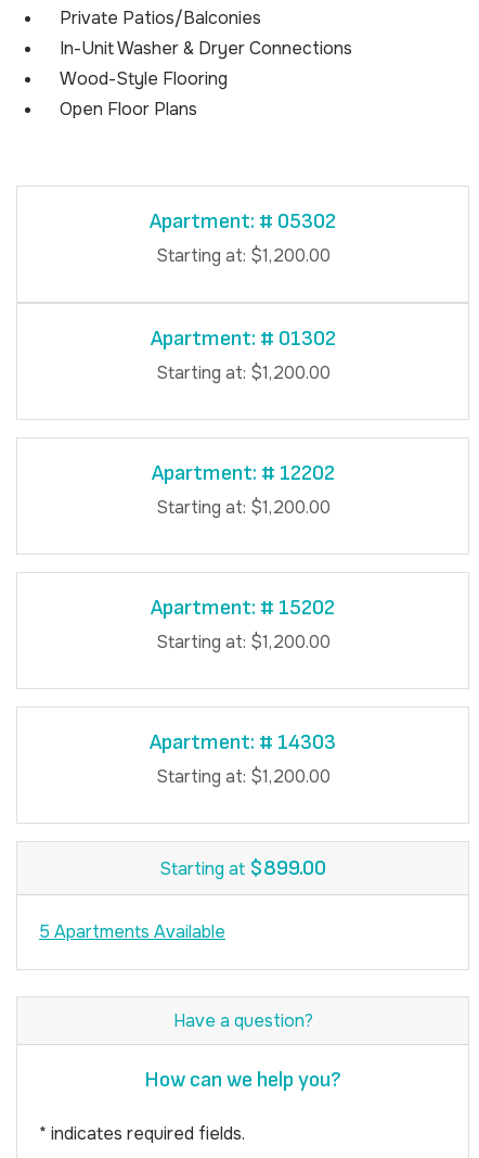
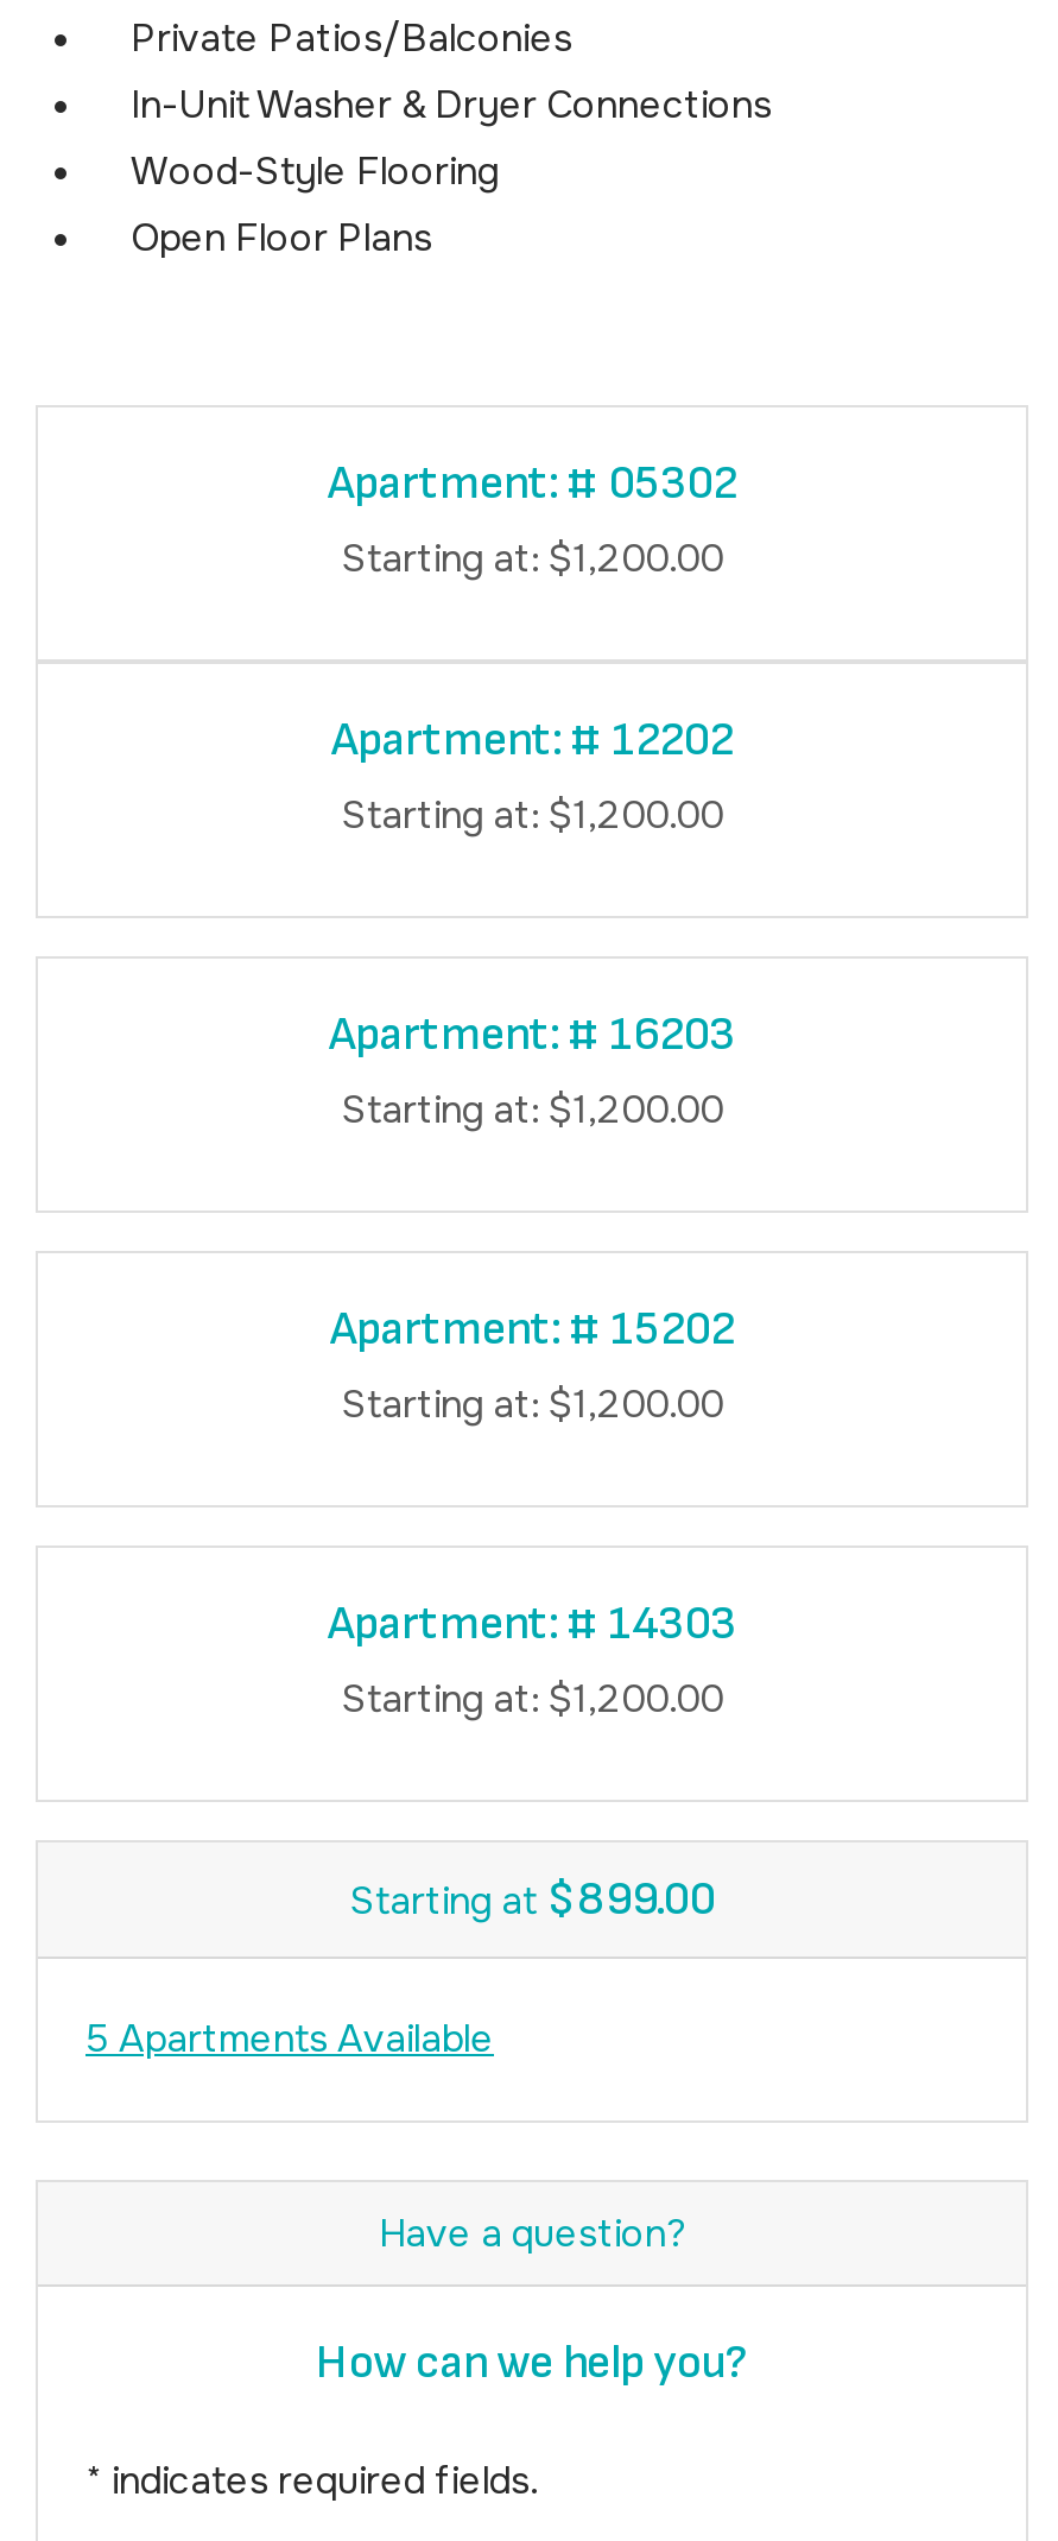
[150,326,335,352] Apartment: # 01302 -> [331,712,733,769] Apartment: # 12202
[151,460,334,486] Apartment: # 12202 -> [329,1006,735,1063] Apartment: # 16203

